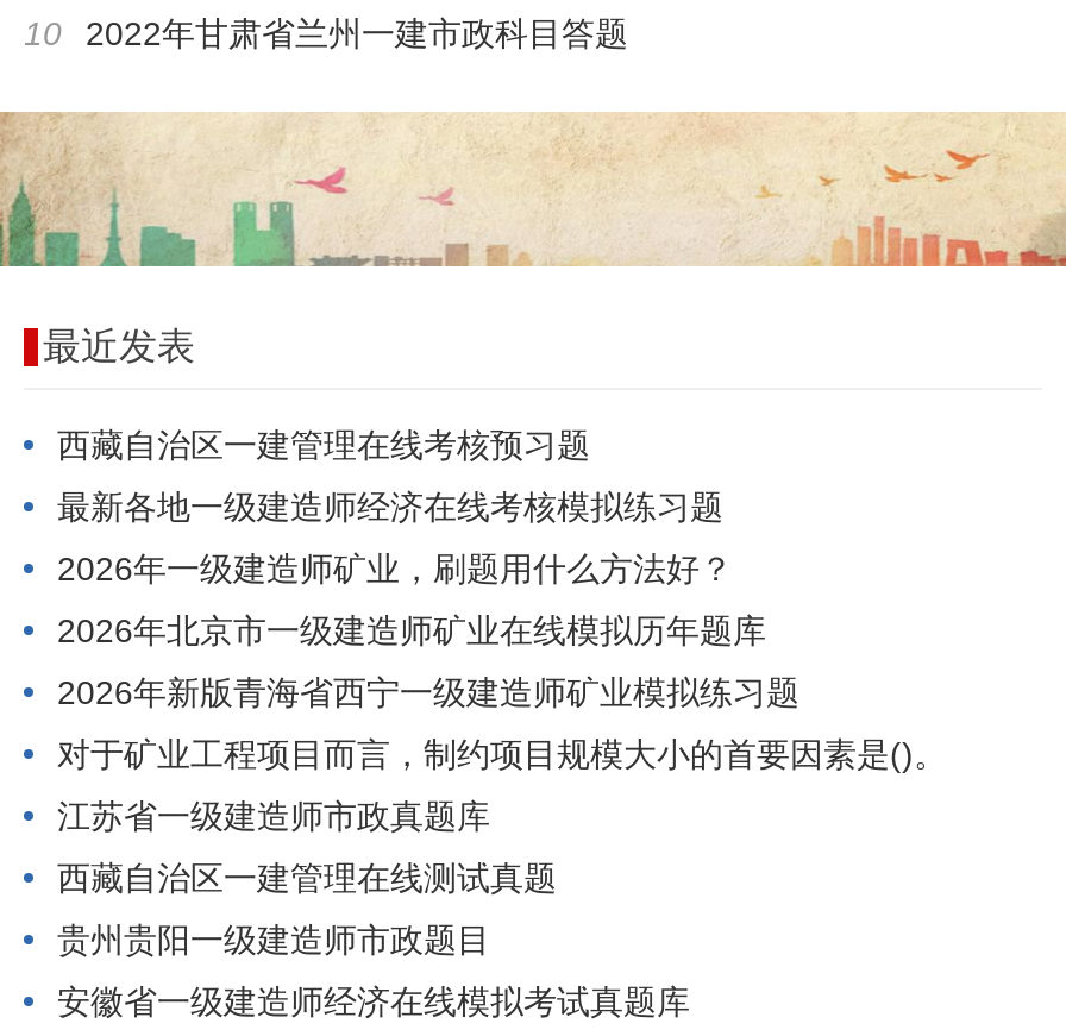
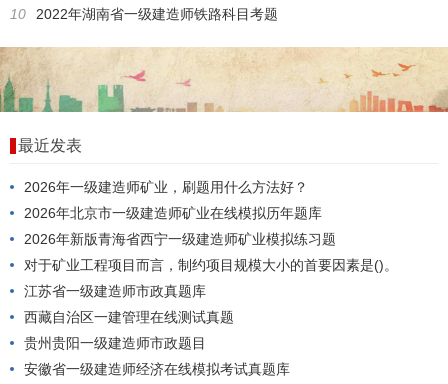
[86,14,628,52] 2022年甘肃省兰州一建市政科目答题 -> [36,6,278,22] 2022年湖南省一级建造师铁路科目考题
[57,425,723,525] 西藏自治区一建管理在线考核预习题 | 最新各地一级建造师经济在线考核模拟练习题 -> none

